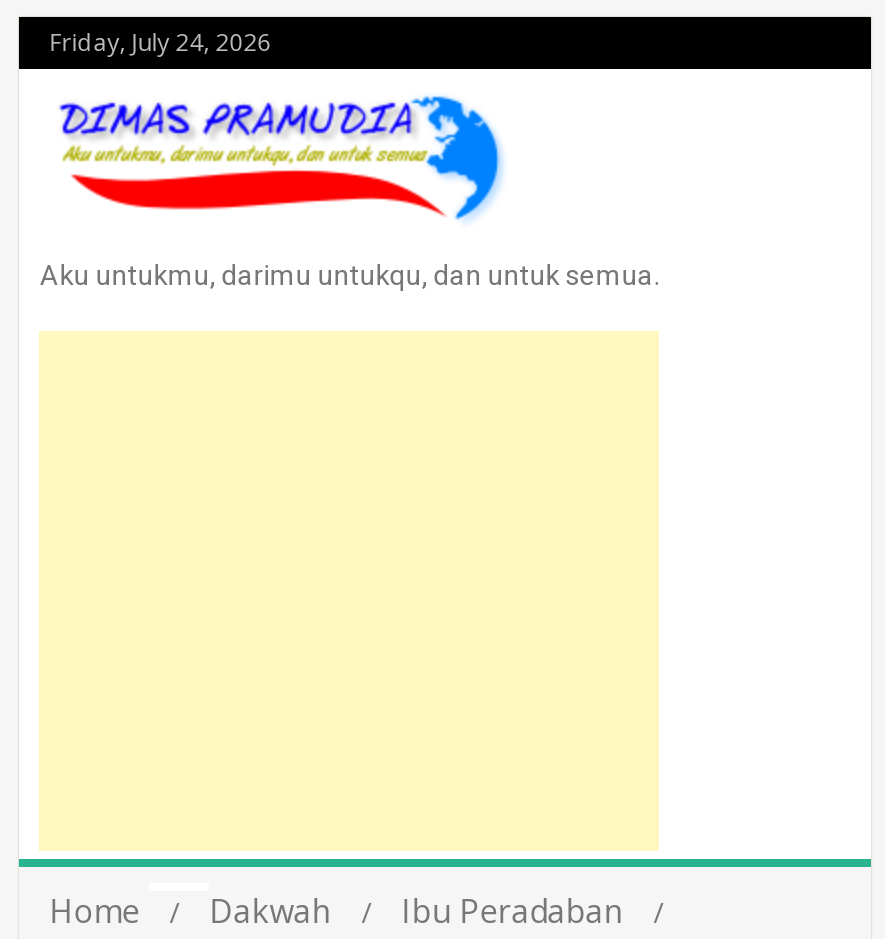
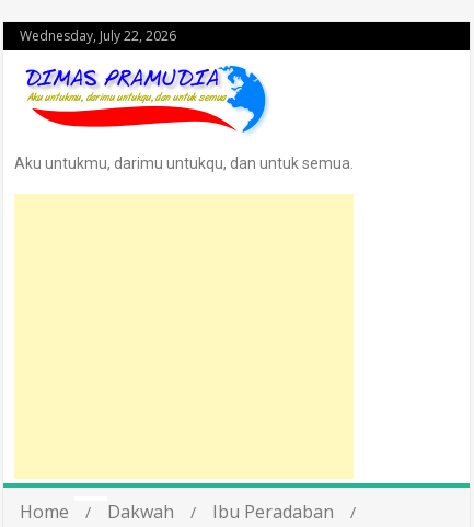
[49,25,271,59] Friday, July 24, 2026 -> [20,26,176,45] Wednesday, July 22, 2026

